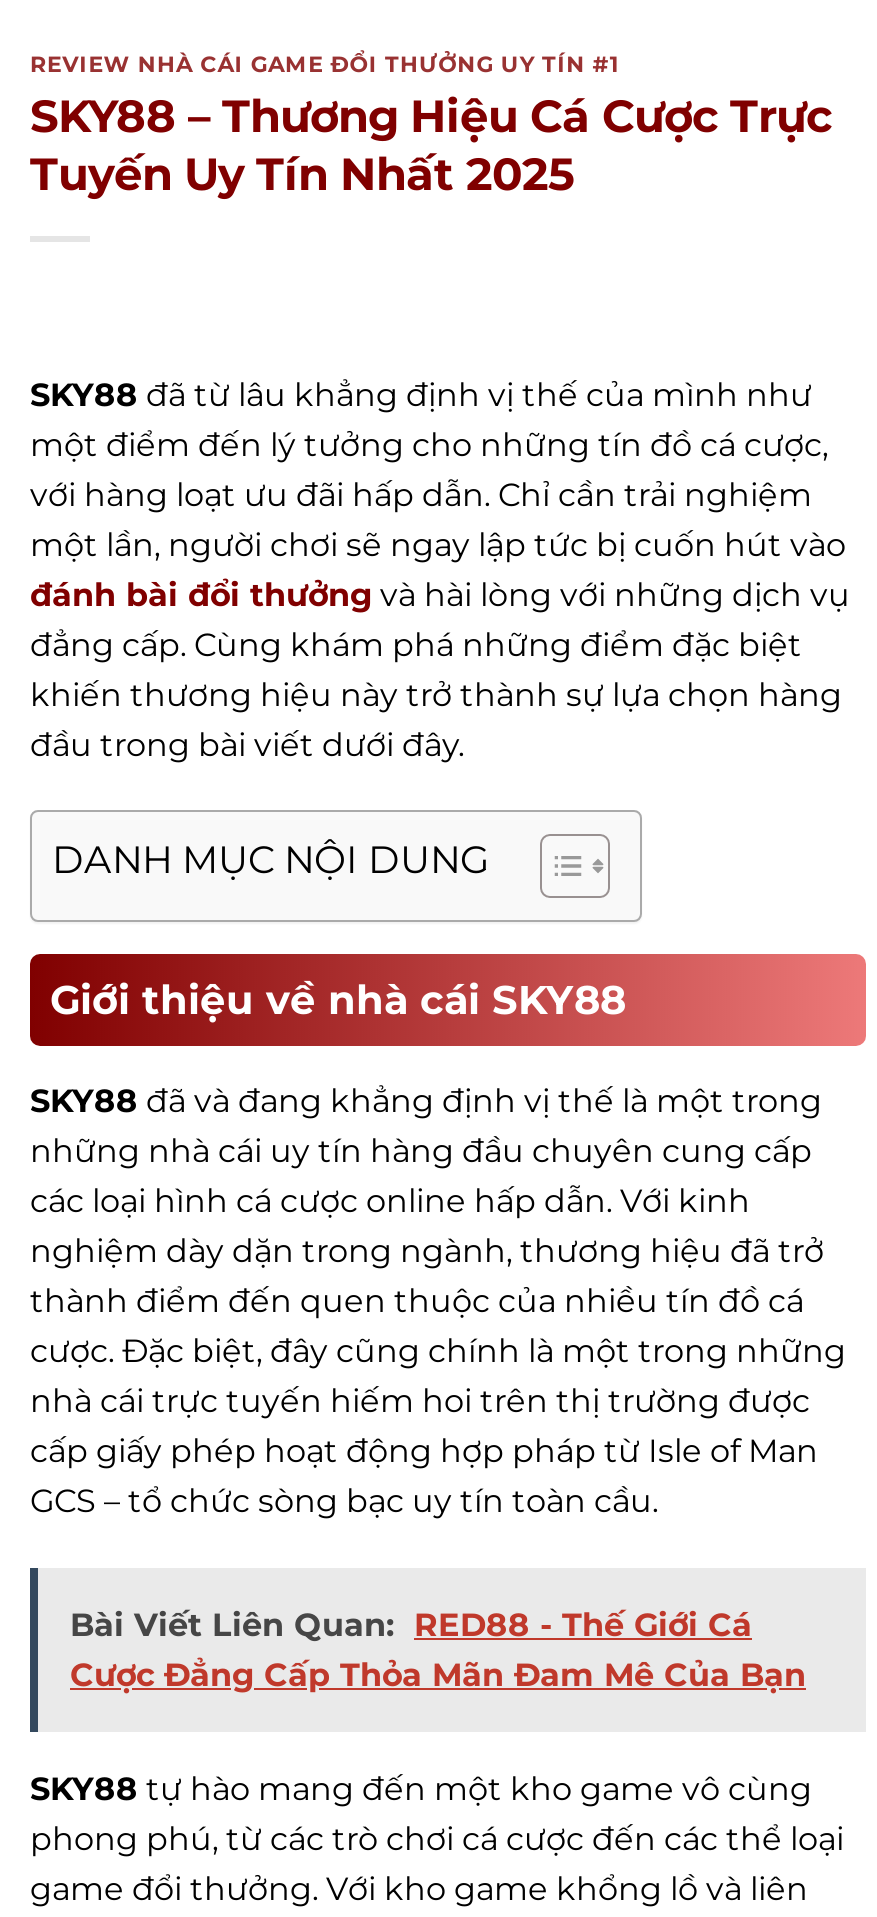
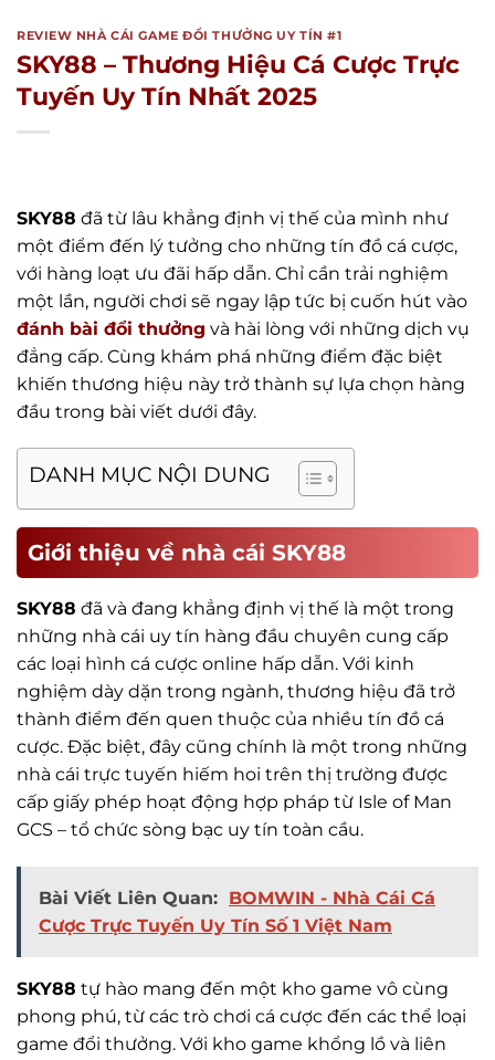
[70,1606,752,1644] Bài Viết Liên Quan: RED88 - Thế Giới Cá -> [39,888,435,909] Bài Viết Liên Quan: BOMWIN - Nhà Cái Cá
[70,1656,806,1694] Cược Đẳng Cấp Thỏa Mãn Đam Mê Của Bạn -> [39,915,392,936] Cược Trực Tuyến Uy Tín Số 1 Việt Nam

